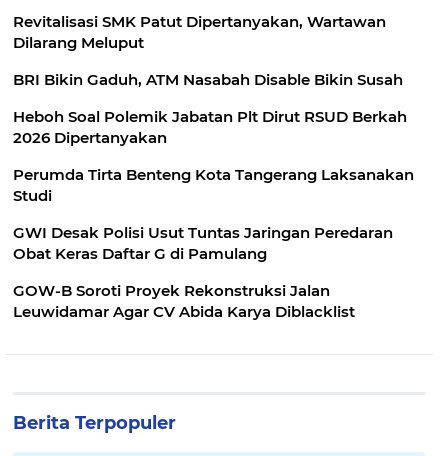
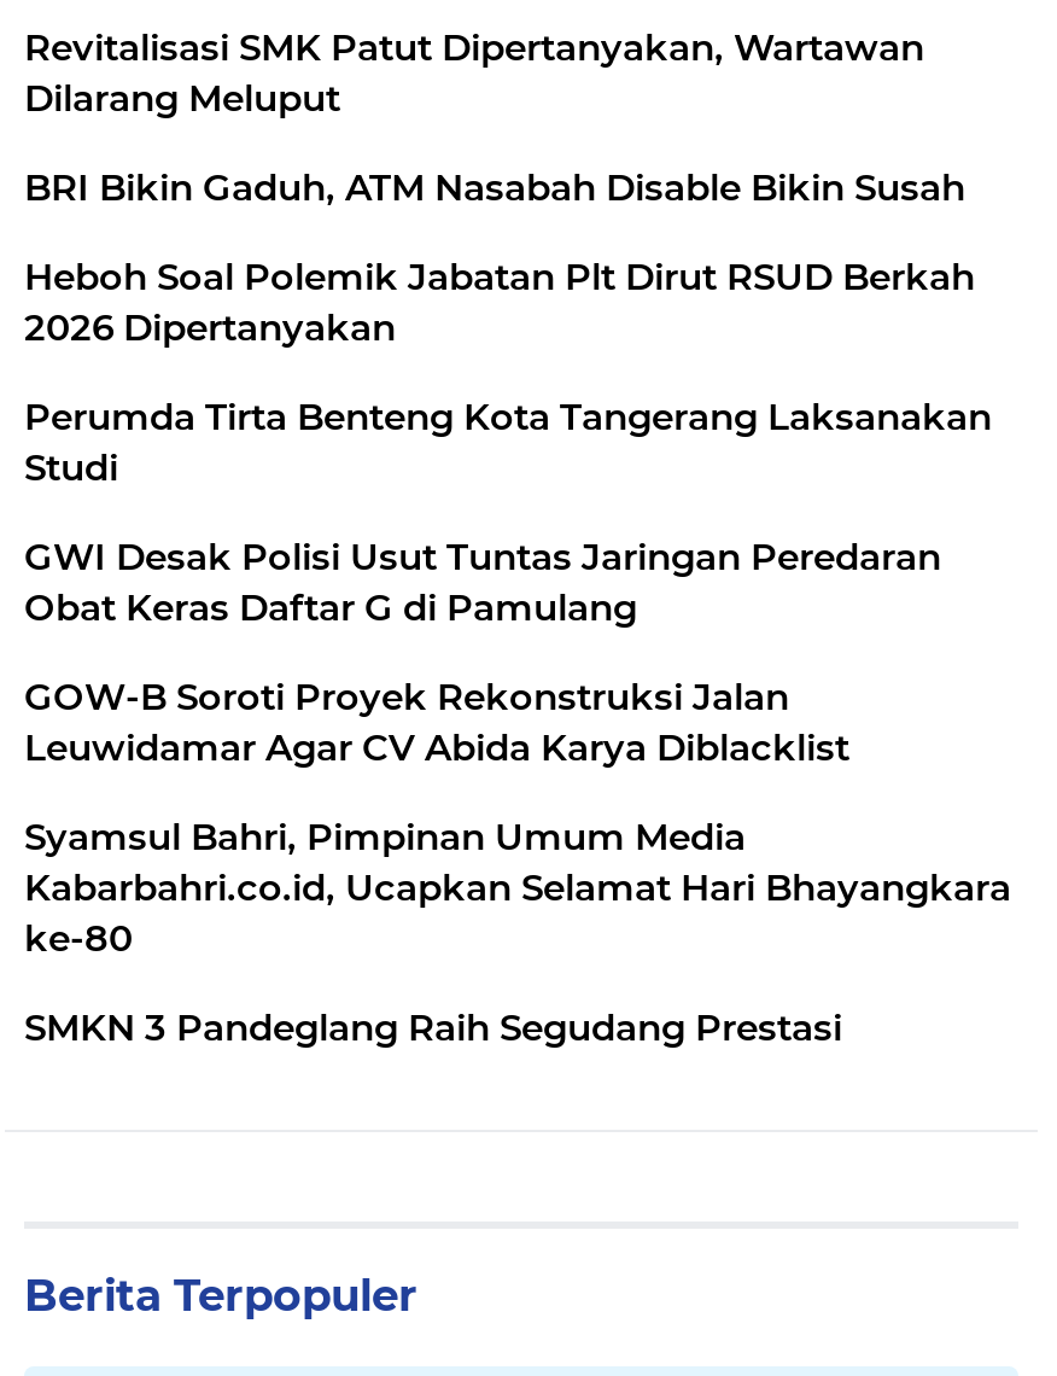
none -> [24,813,1011,1050] Syamsul Bahri, Pimpinan Umum Media | Kabarbahri.co.id, Ucapkan Selamat Hari Bhayangkara | ke-80 | SMKN 3 Pandeglang Raih Segudang Prestasi

